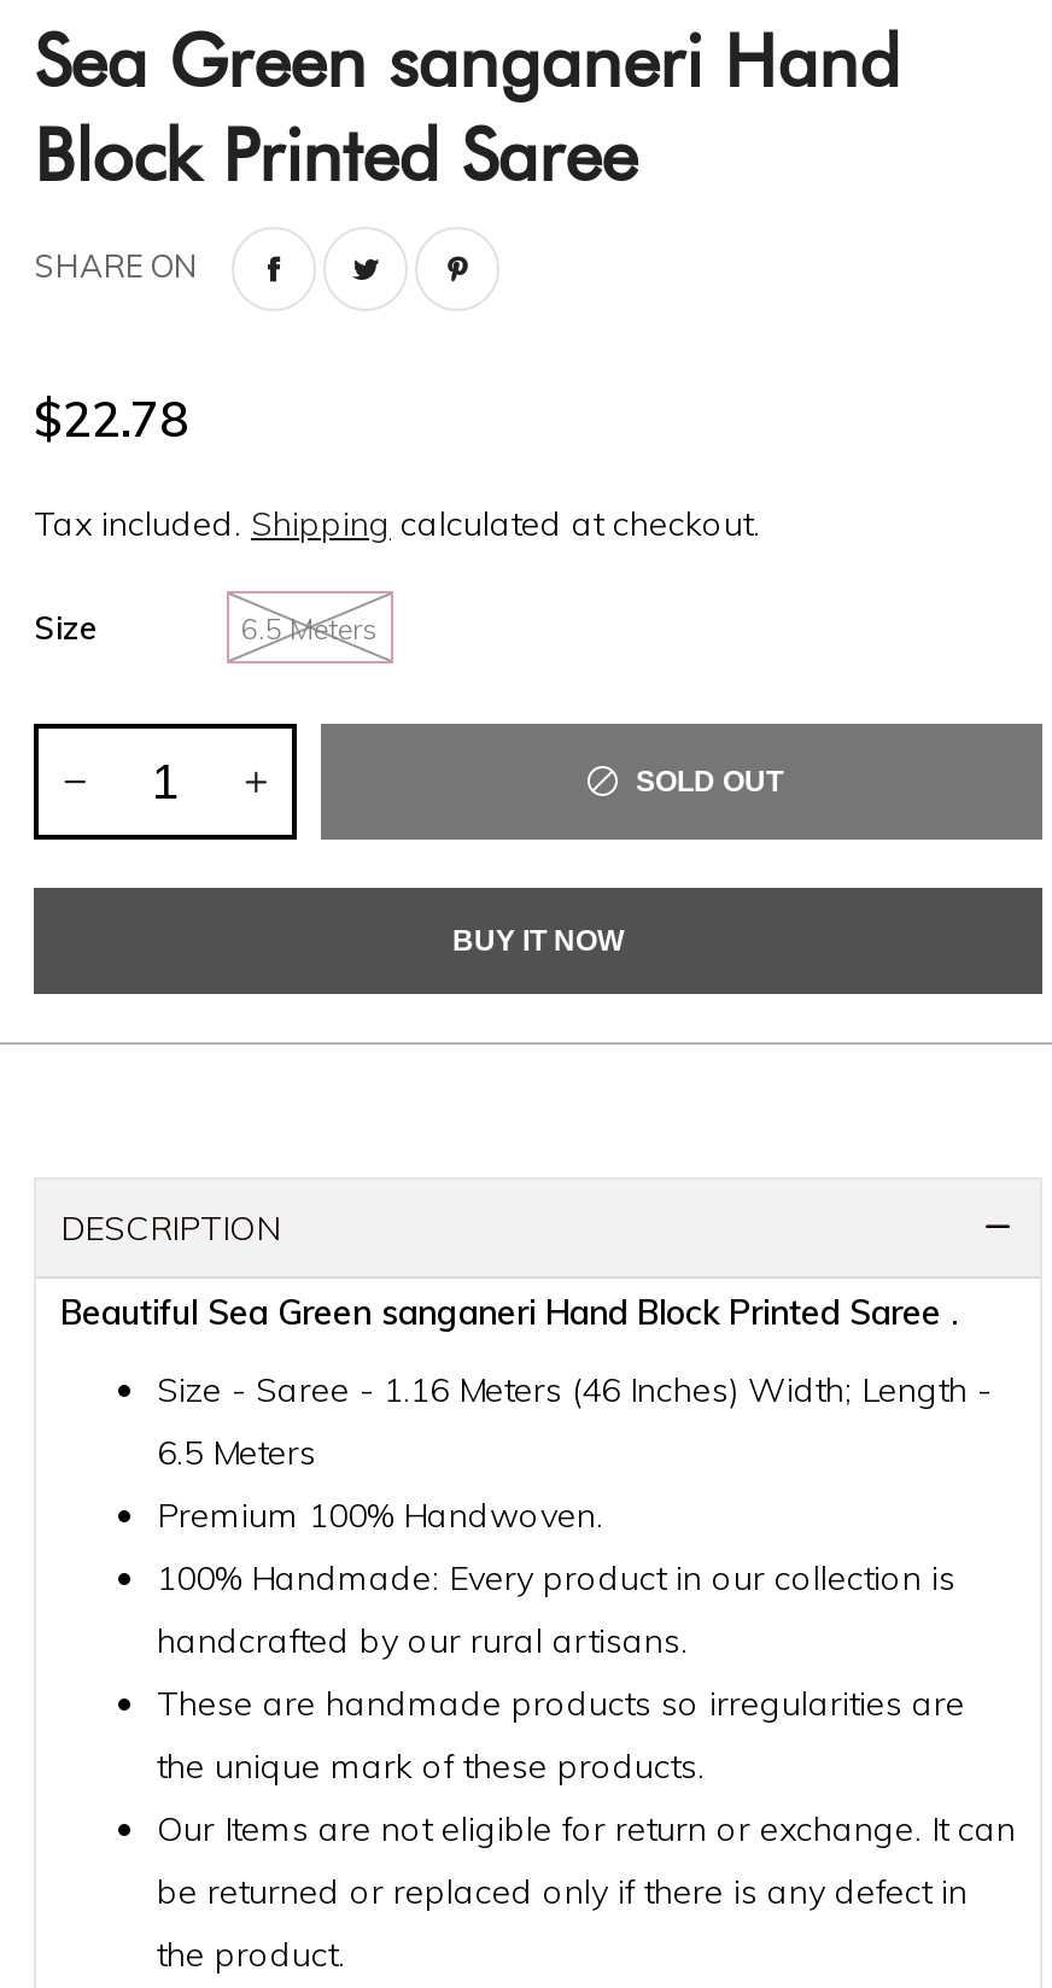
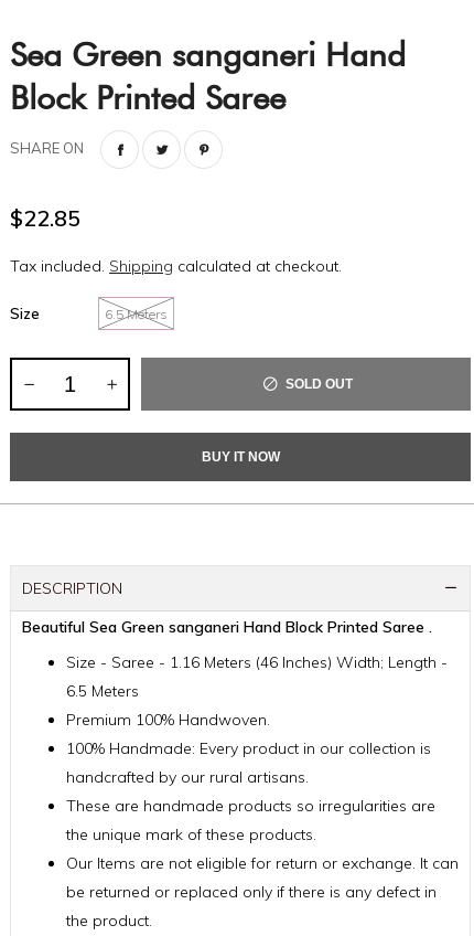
[34,388,188,449] $22.78 -> [10,204,80,232] $22.85

